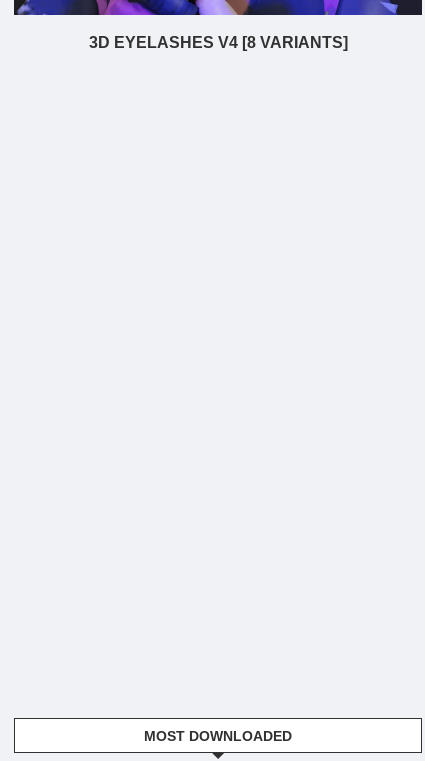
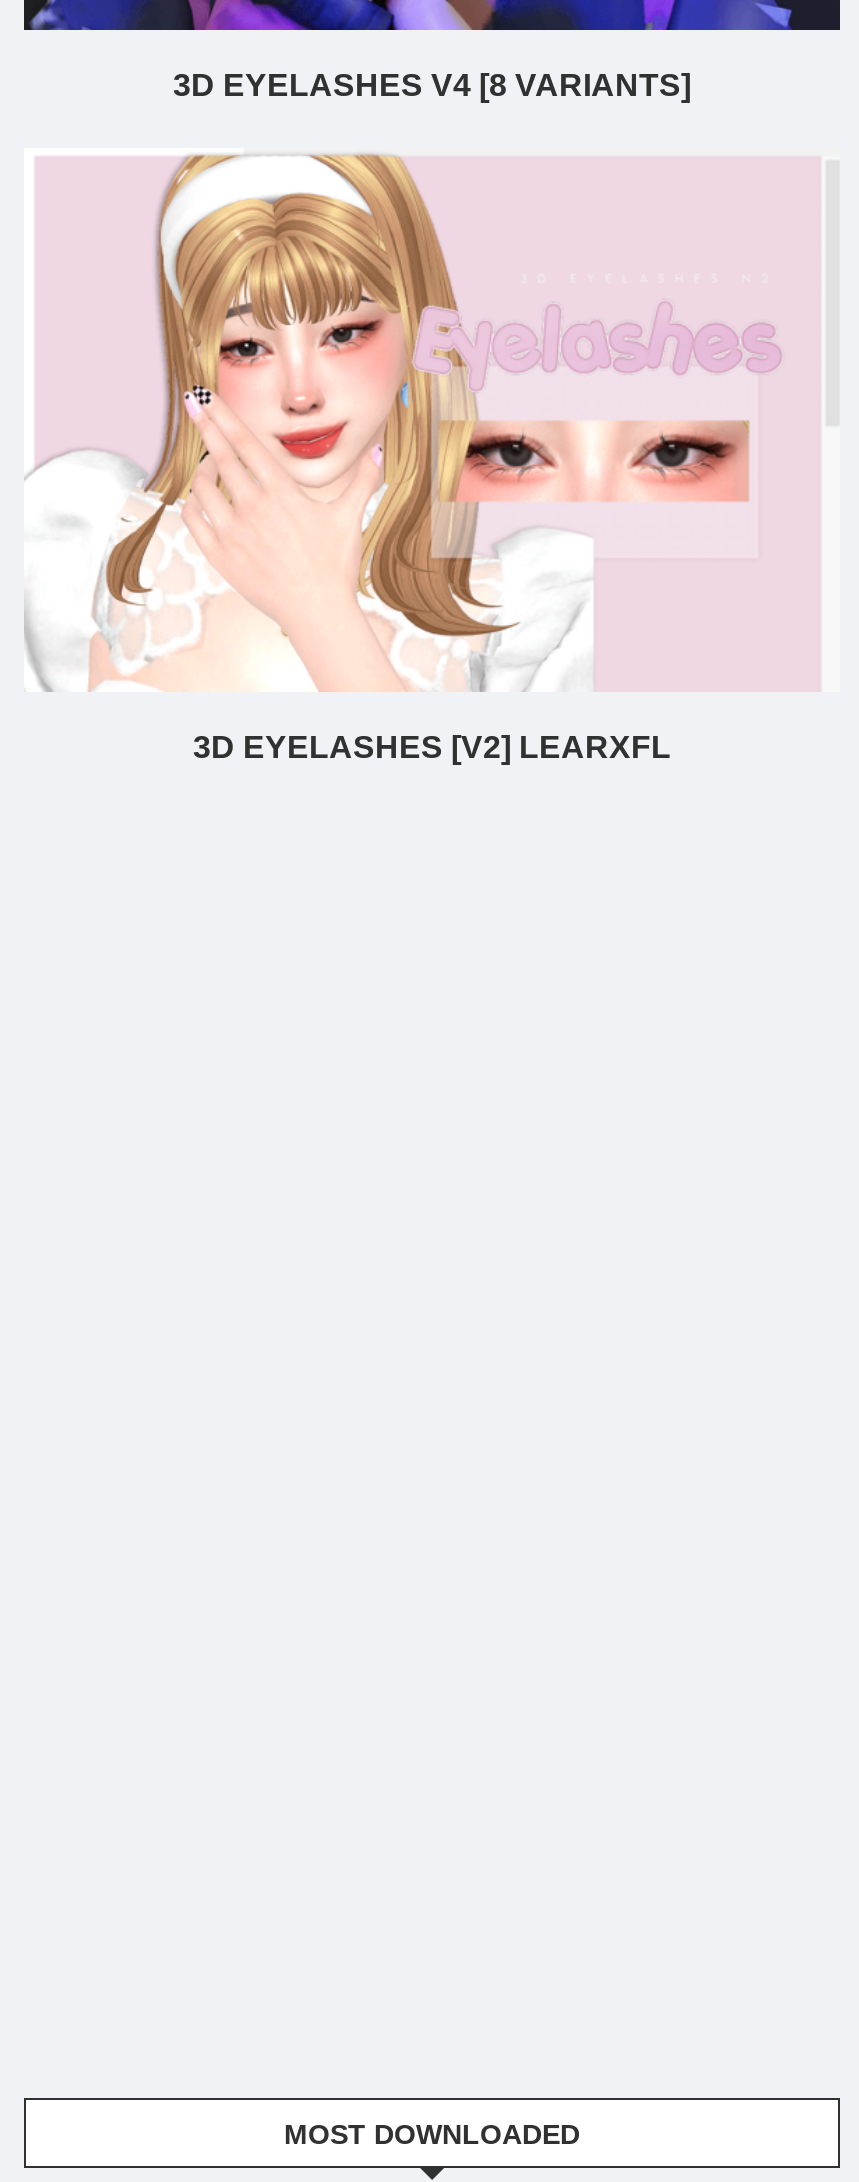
none -> [24,152,818,764] [image] | 3D EYELASHES [V2] LEARXFL

